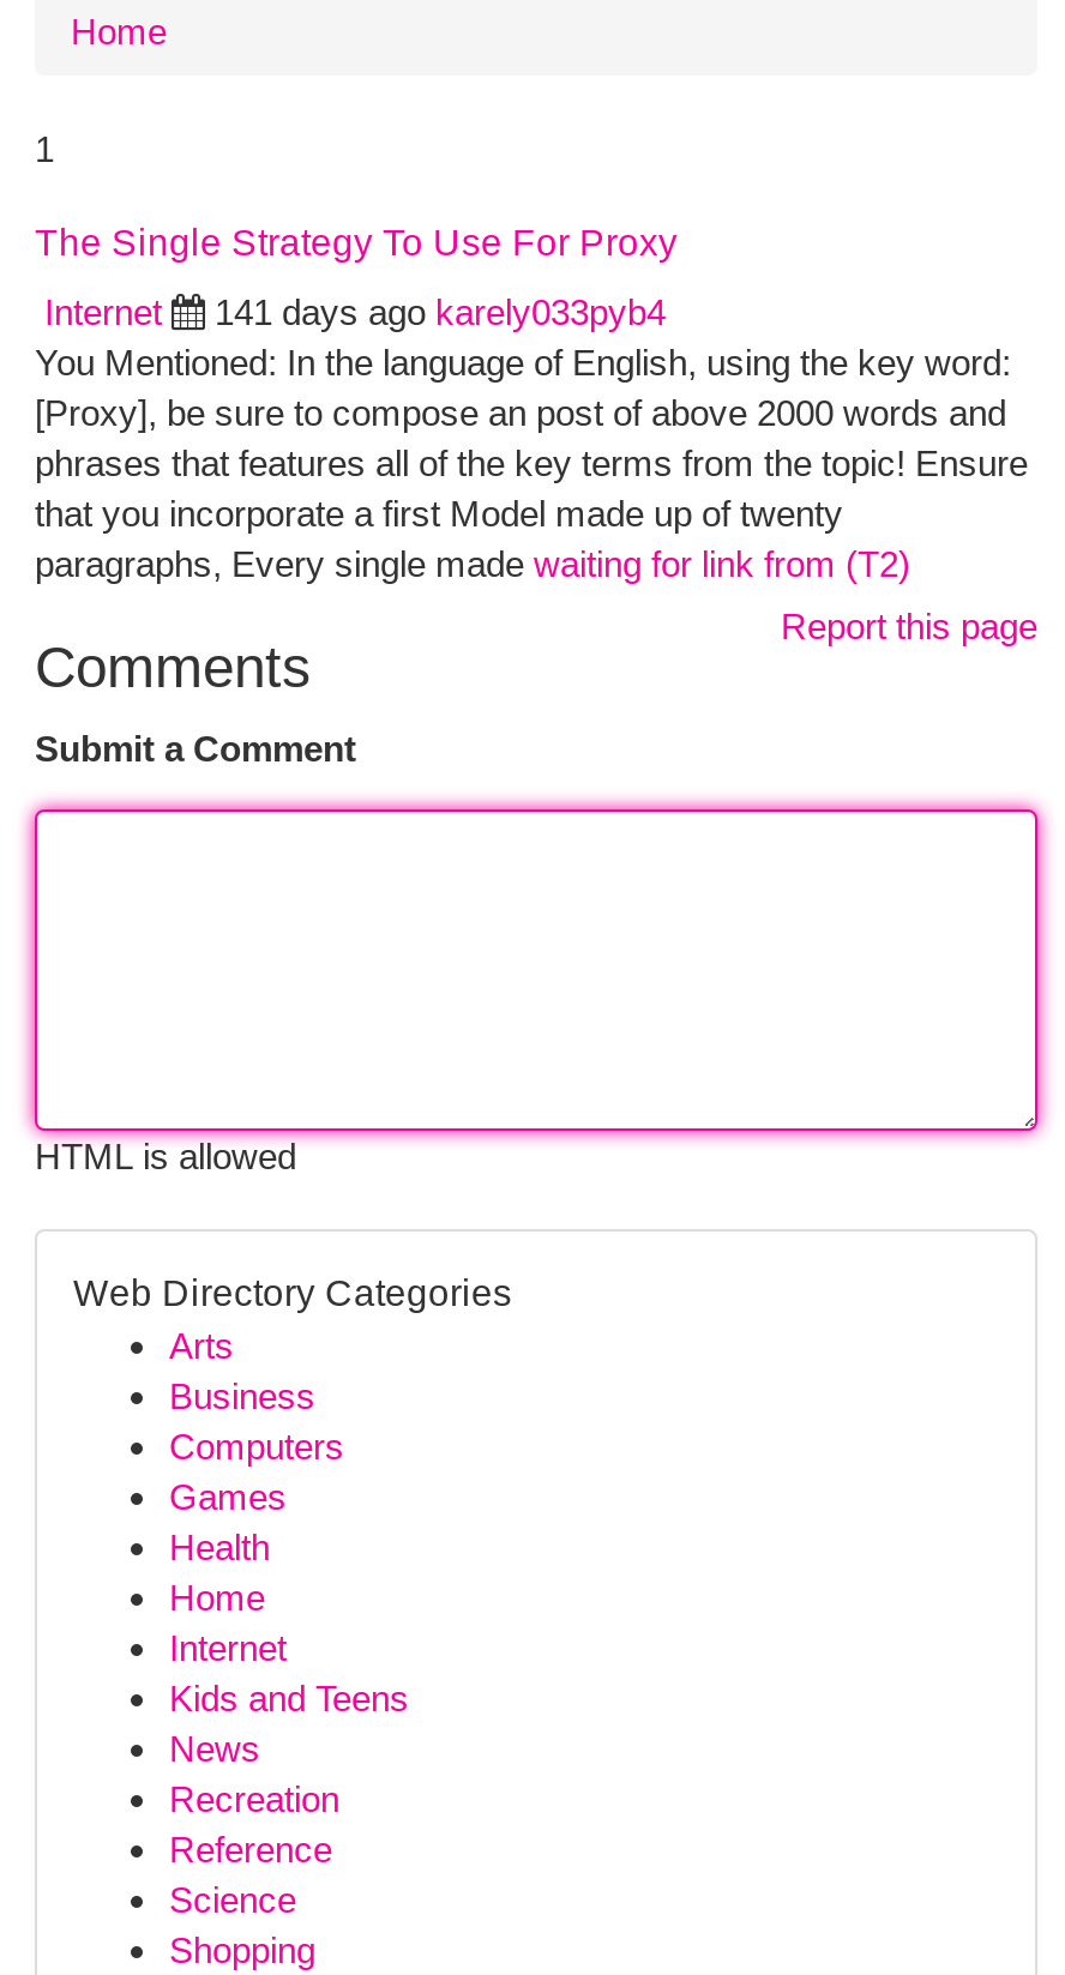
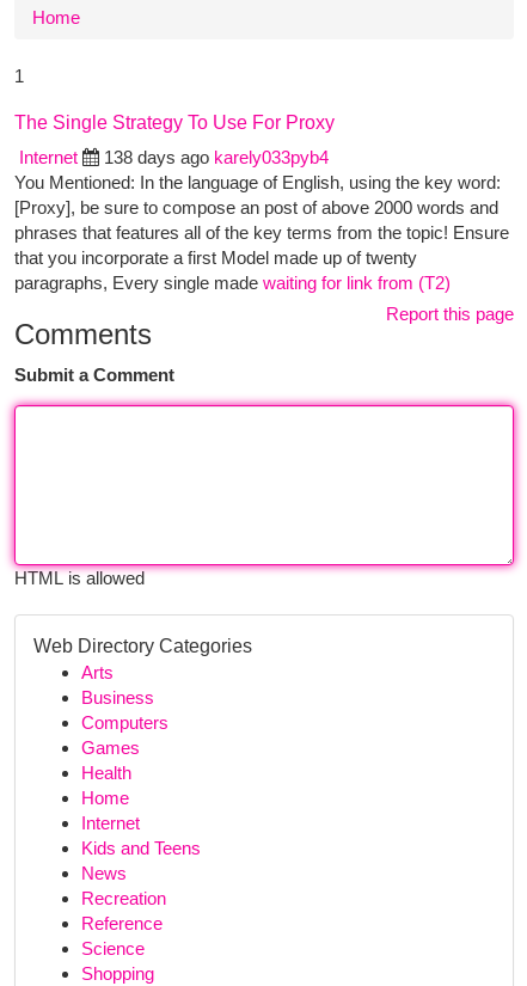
[215,291,666,332] 141 days ago karely033pyb4 -> [104,147,329,167] 138 days ago karely033pyb4

